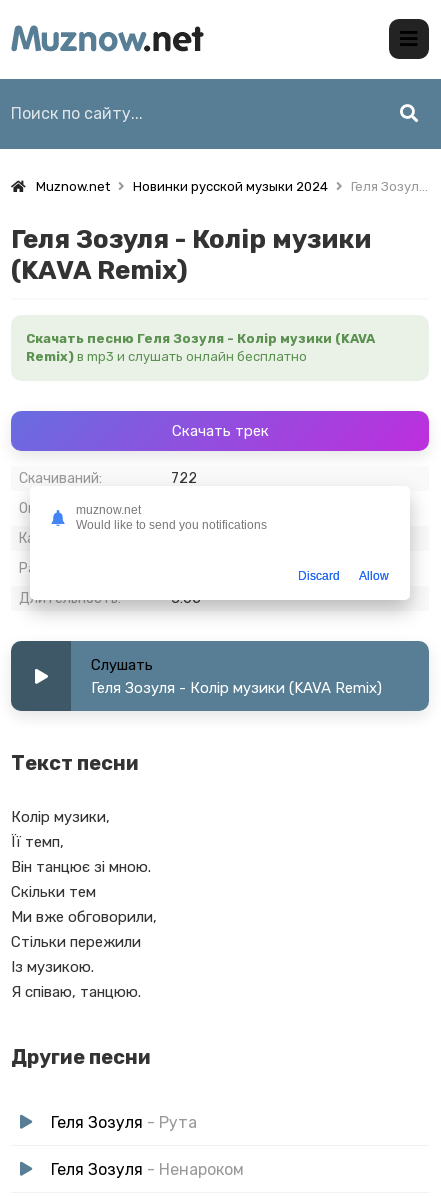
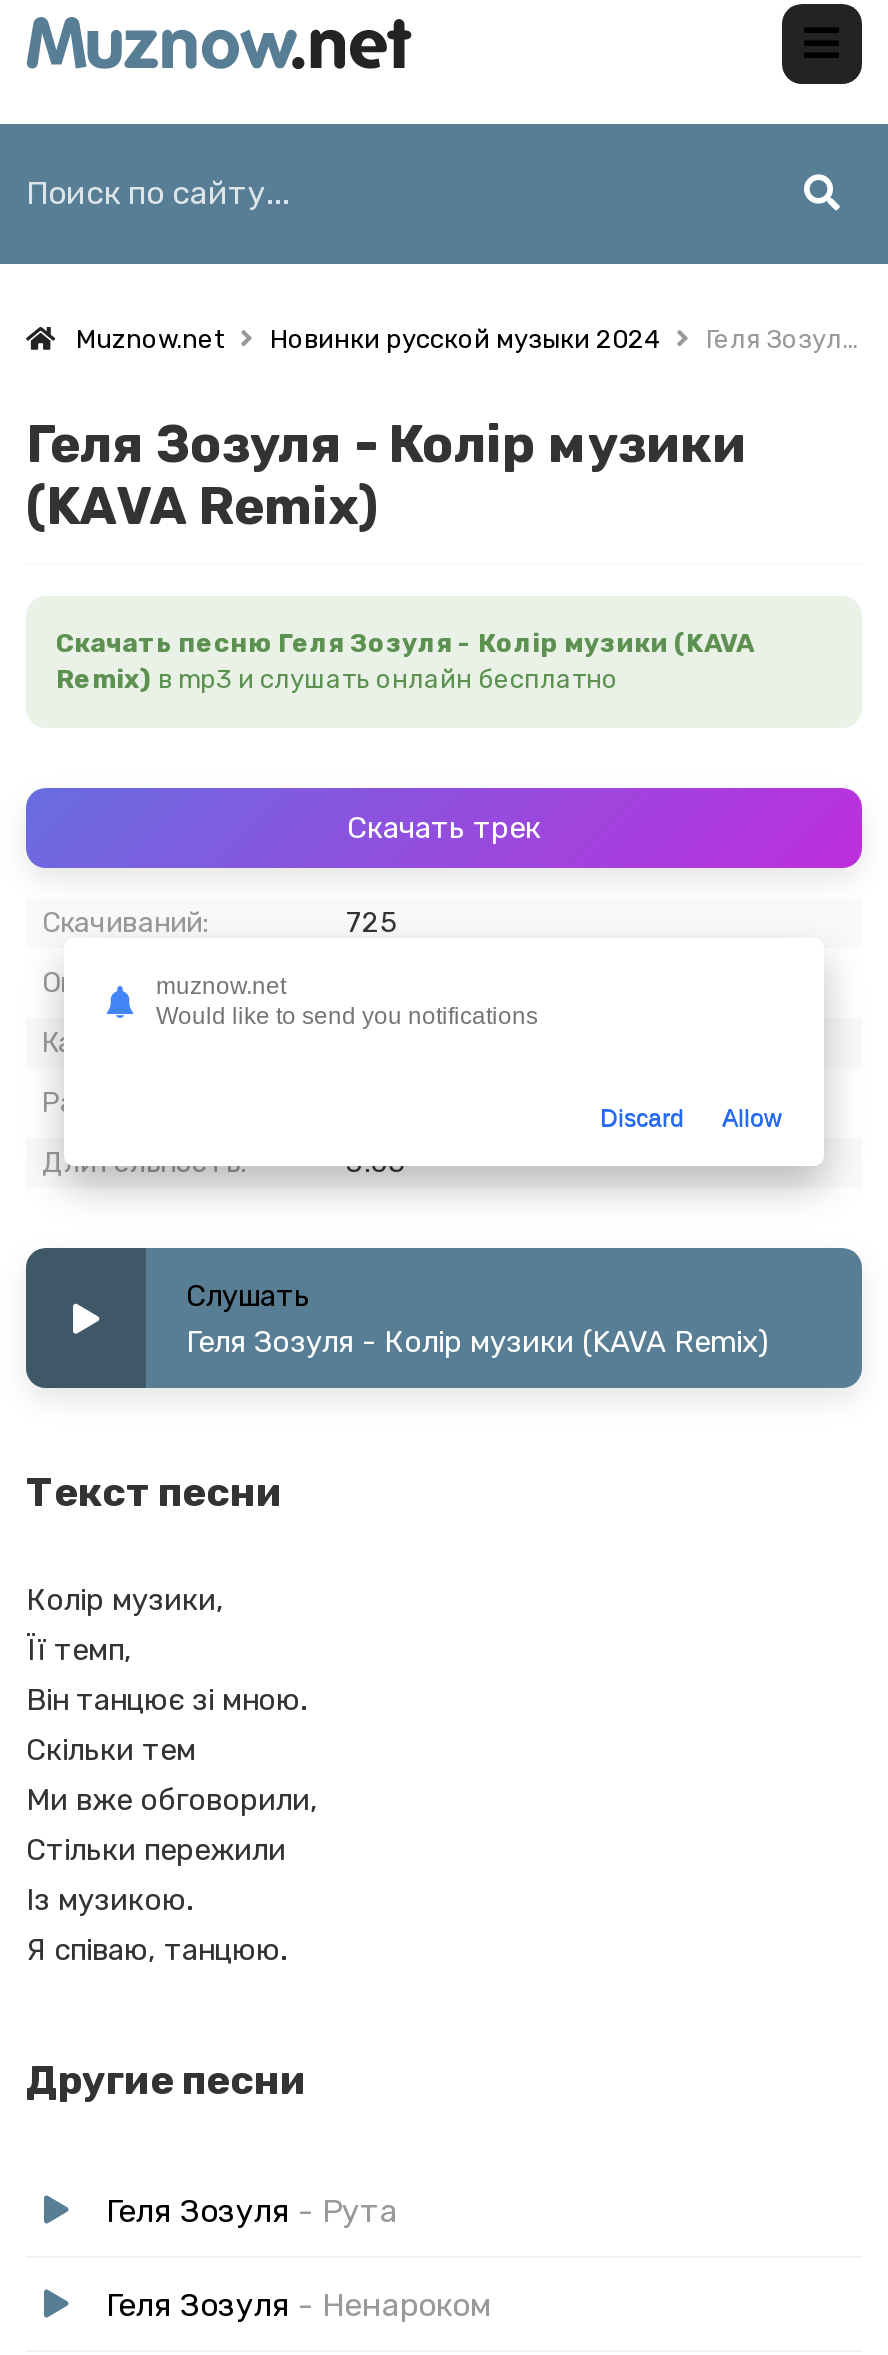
[171,470,197,487] 722 -> [346,906,398,940] 725

